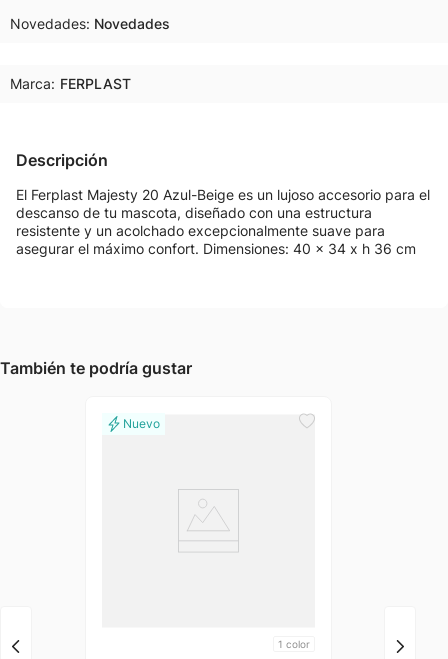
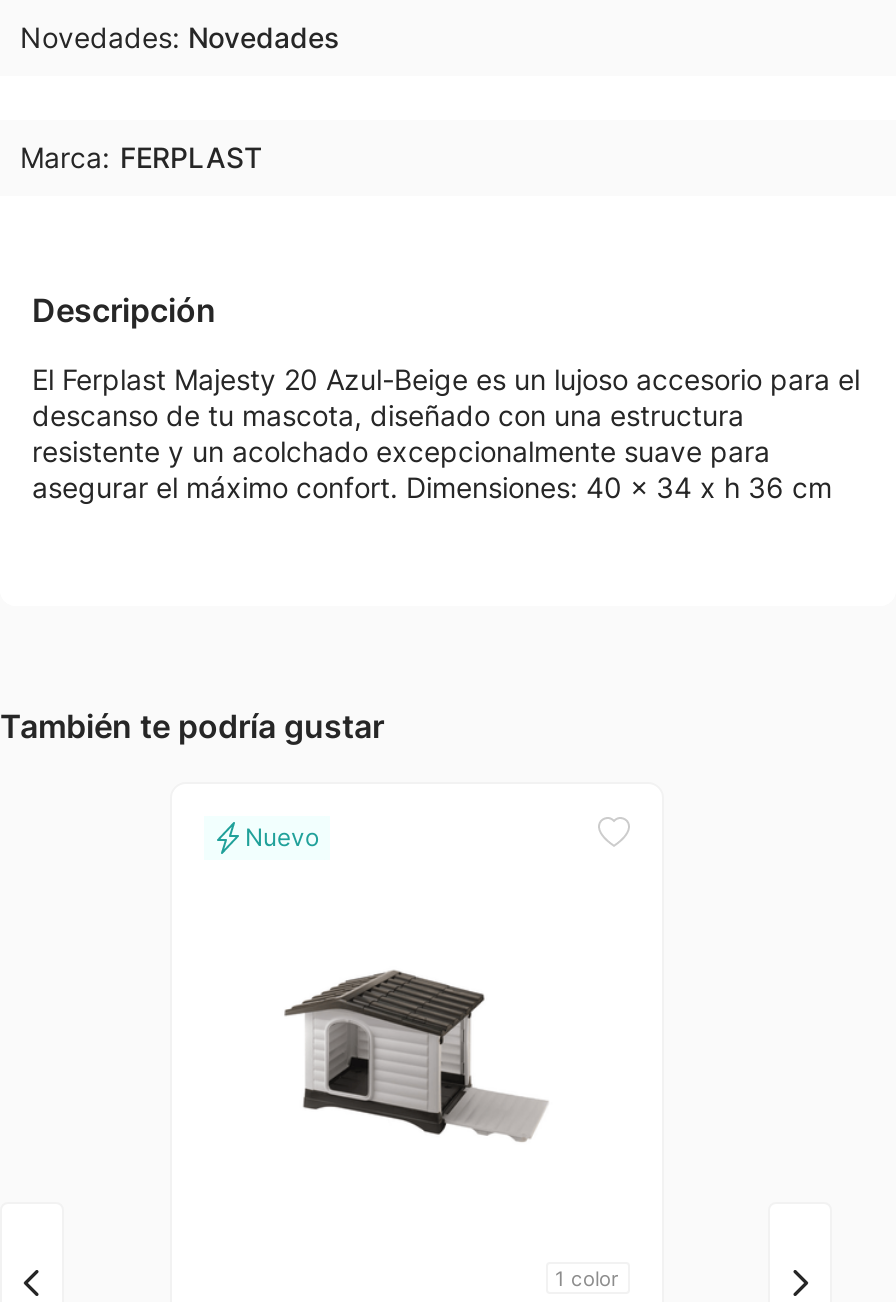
none -> [284,970,548,1142] [image]

